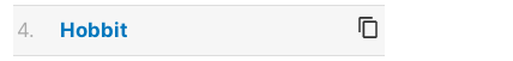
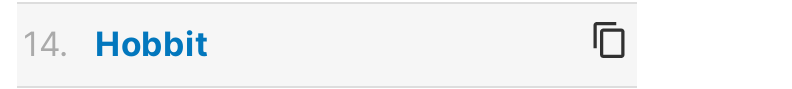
[17,18,128,42] 4. Hobbit -> [23,24,209,64] 14. Hobbit

